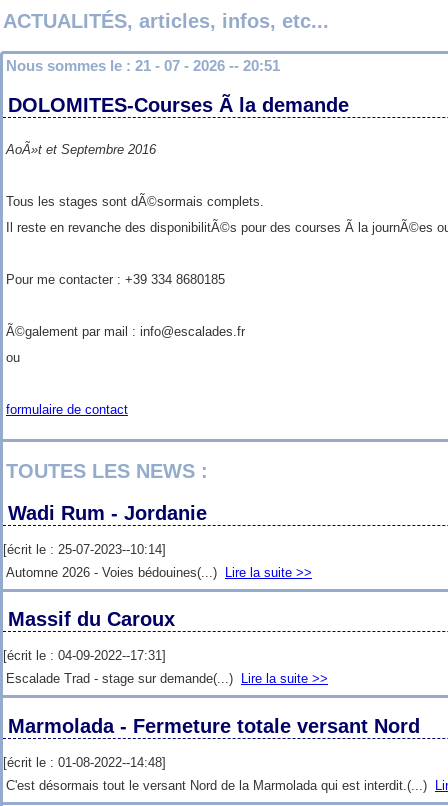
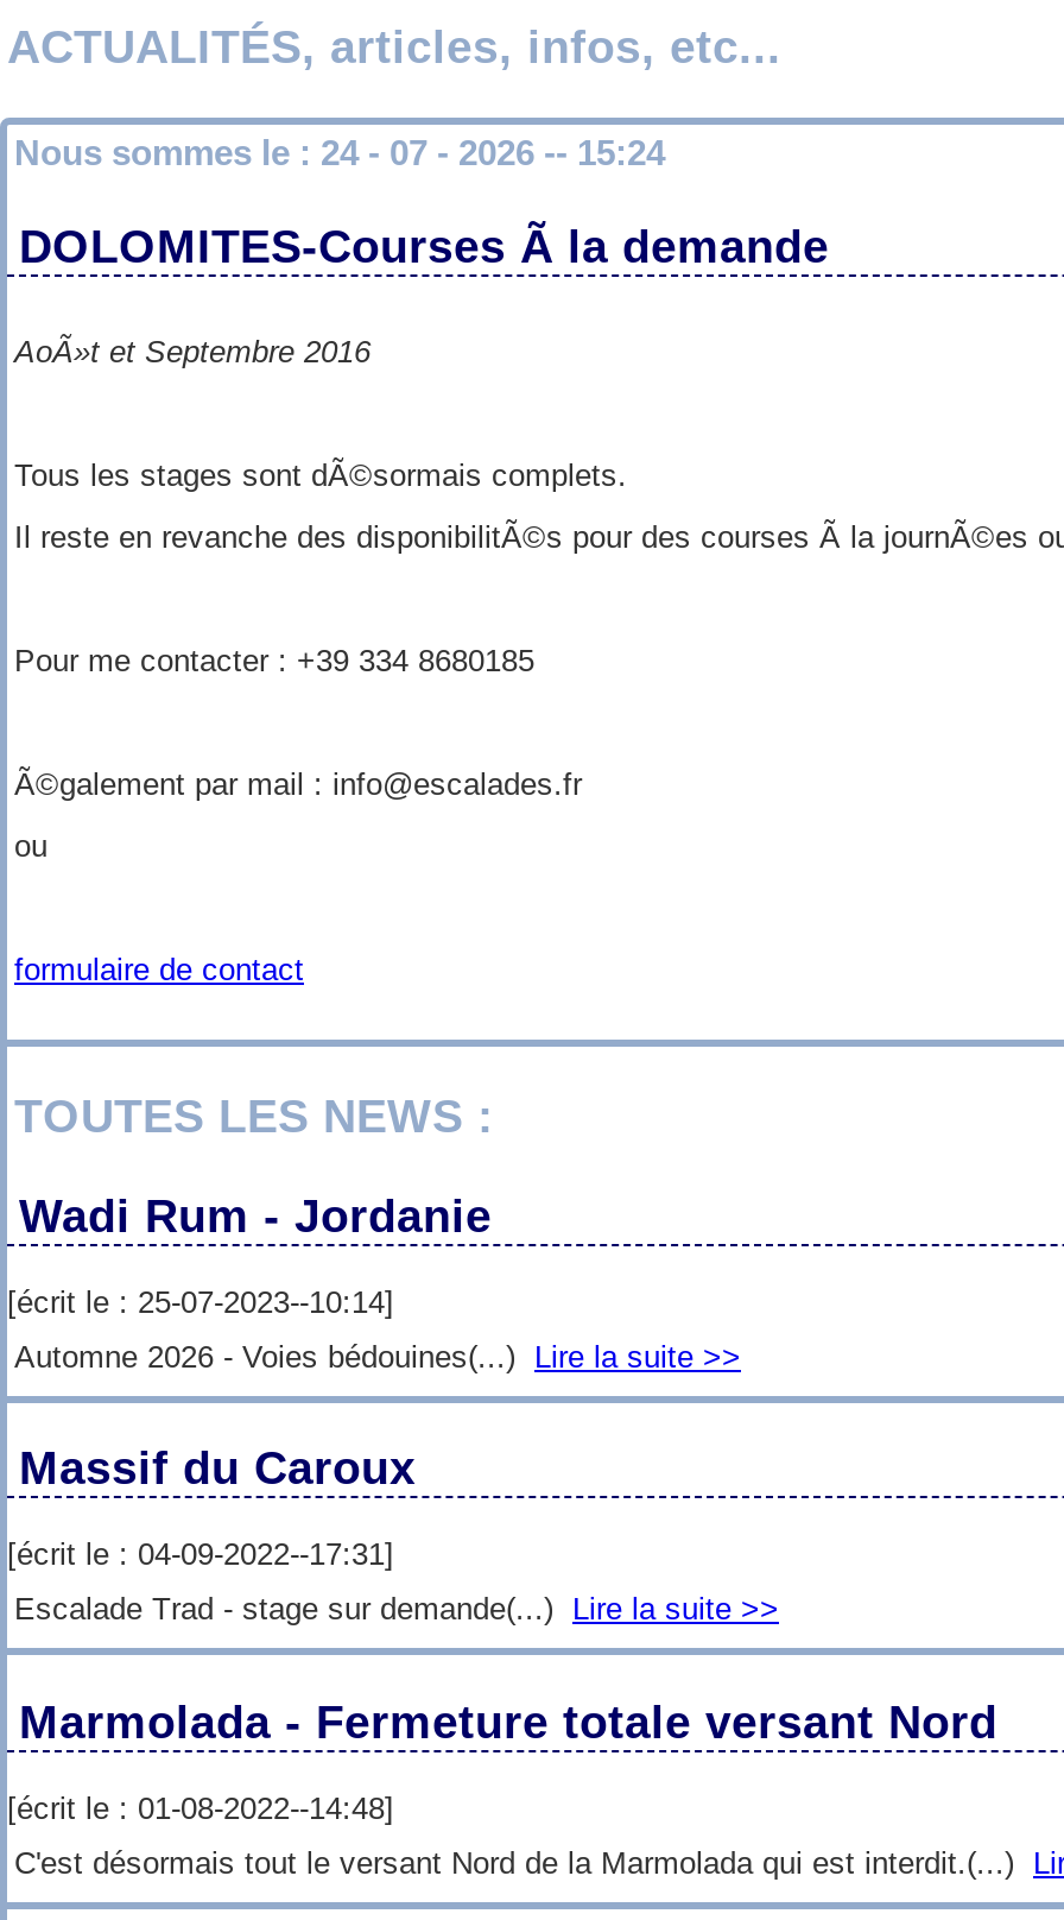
[6,57,280,74] Nous sommes le : 21 - 07 - 2026 -- 20:51 -> [14,133,665,173] Nous sommes le : 24 - 07 - 2026 -- 15:24

